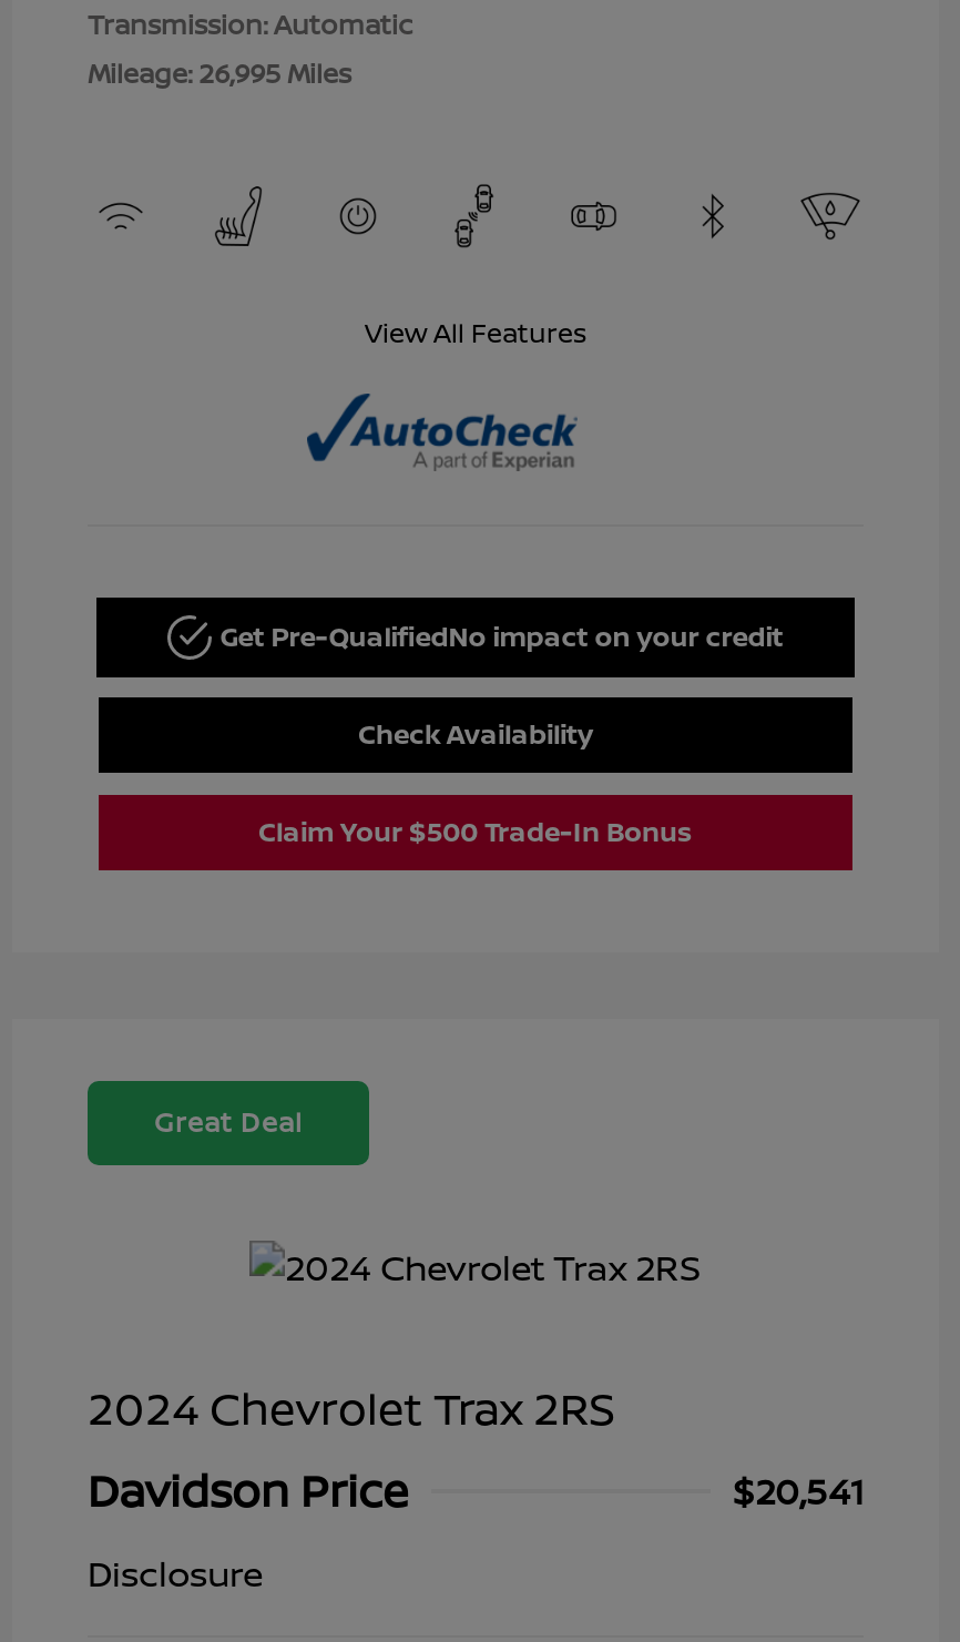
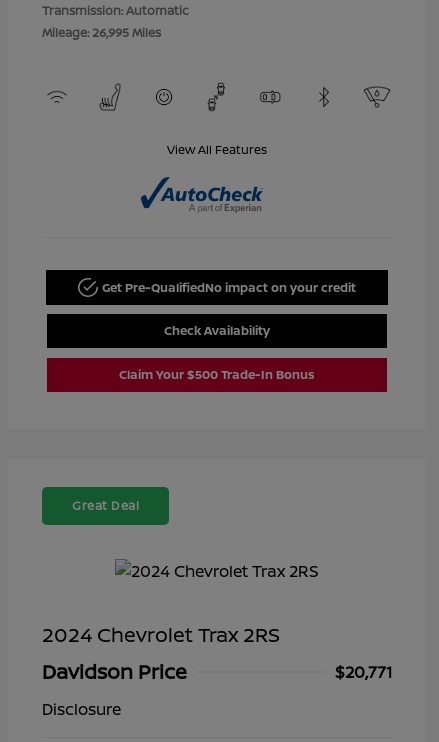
[733,1466,864,1515] $20,541 -> [335,661,392,683] $20,771

